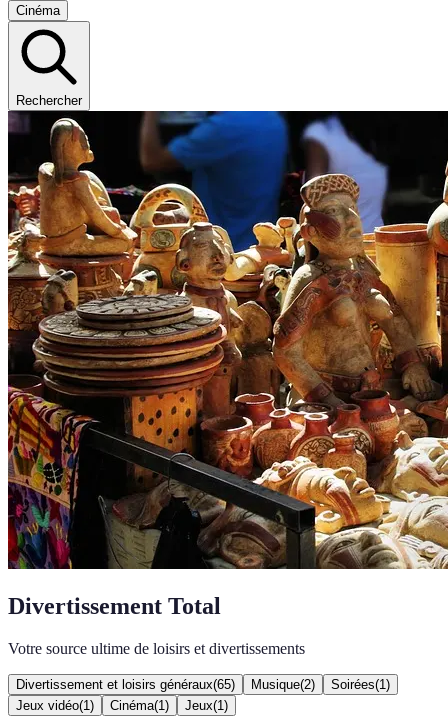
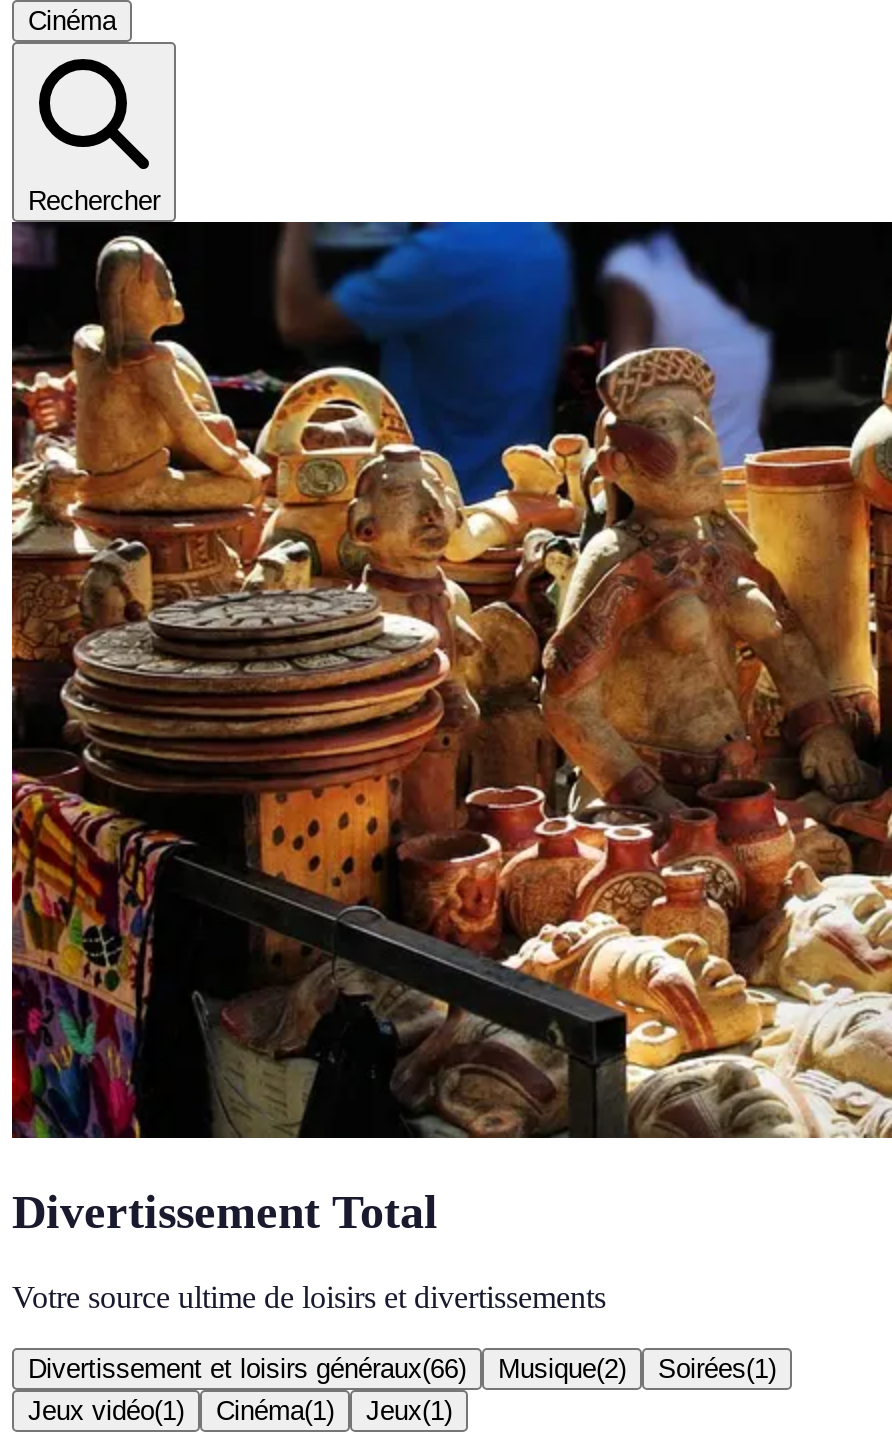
[16,677,235,692] Divertissement et loisirs généraux(65) -> [28,1354,466,1384] Divertissement et loisirs généraux(66)

